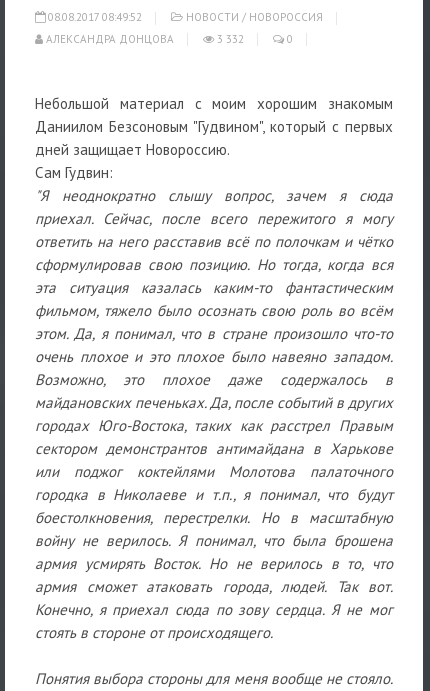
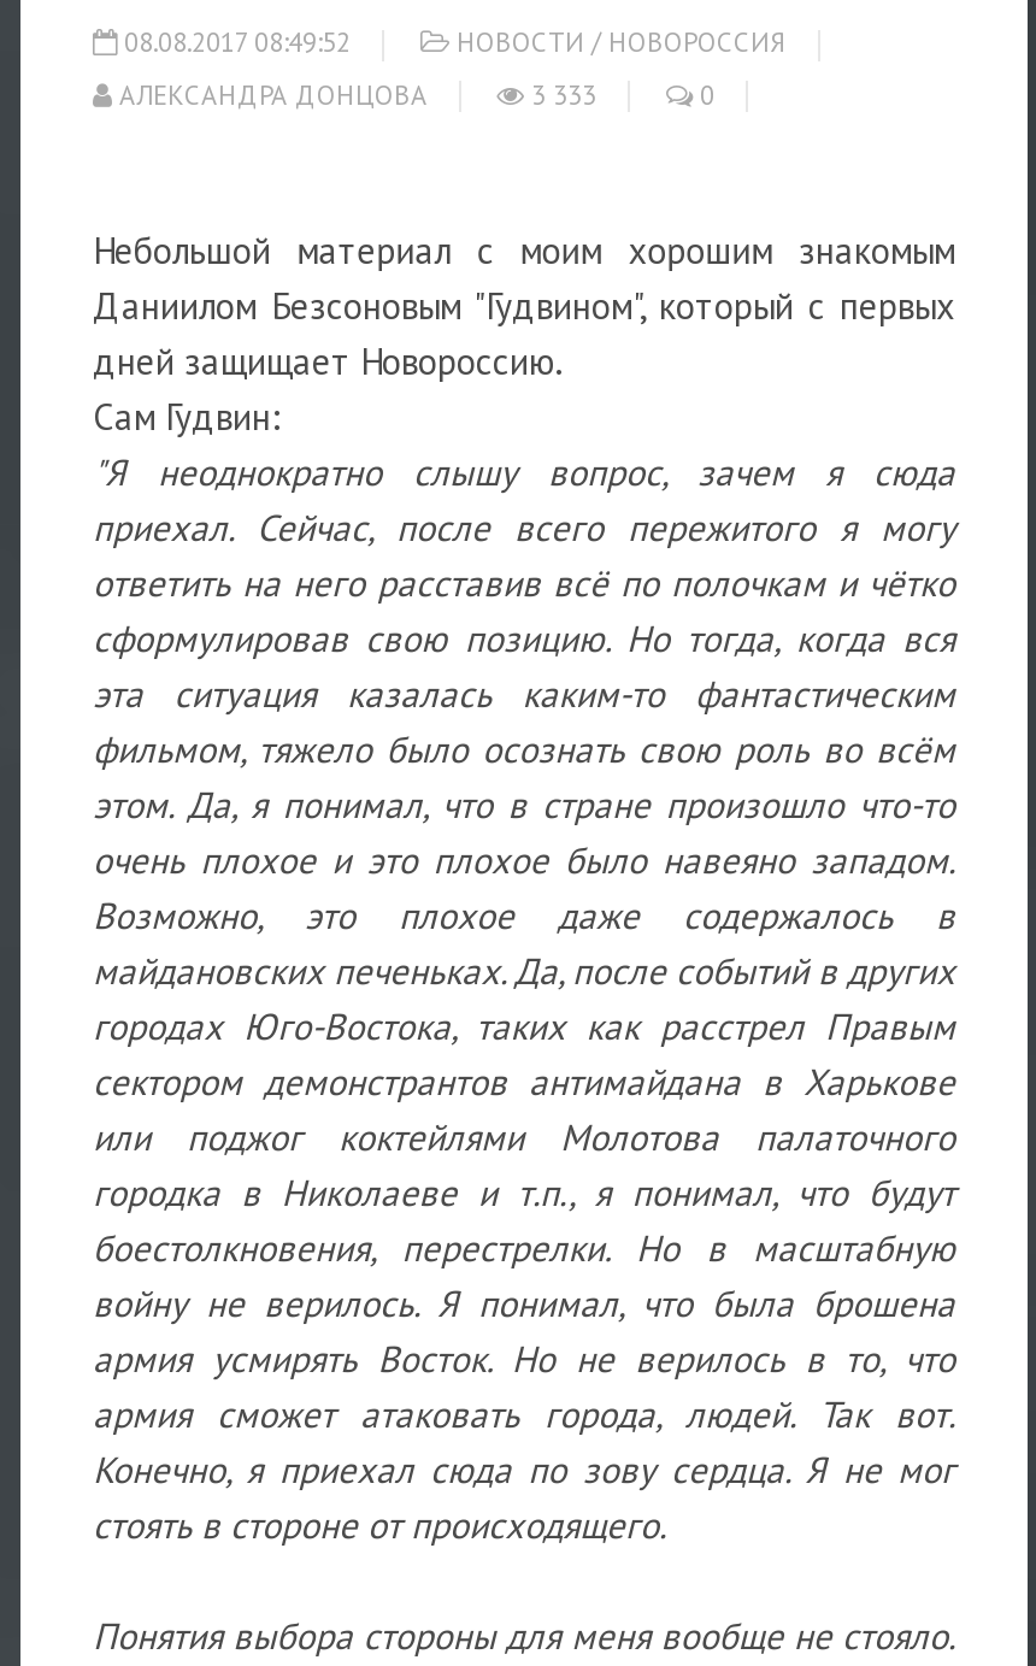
[214,32,244,46] 3 332 -> [524,79,596,113] 3 333

